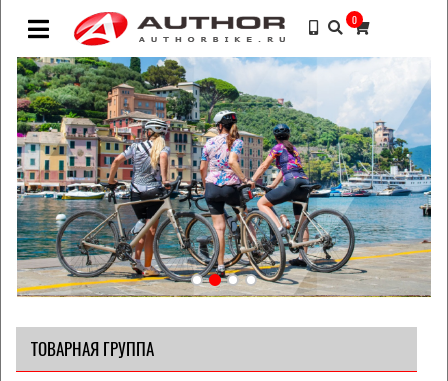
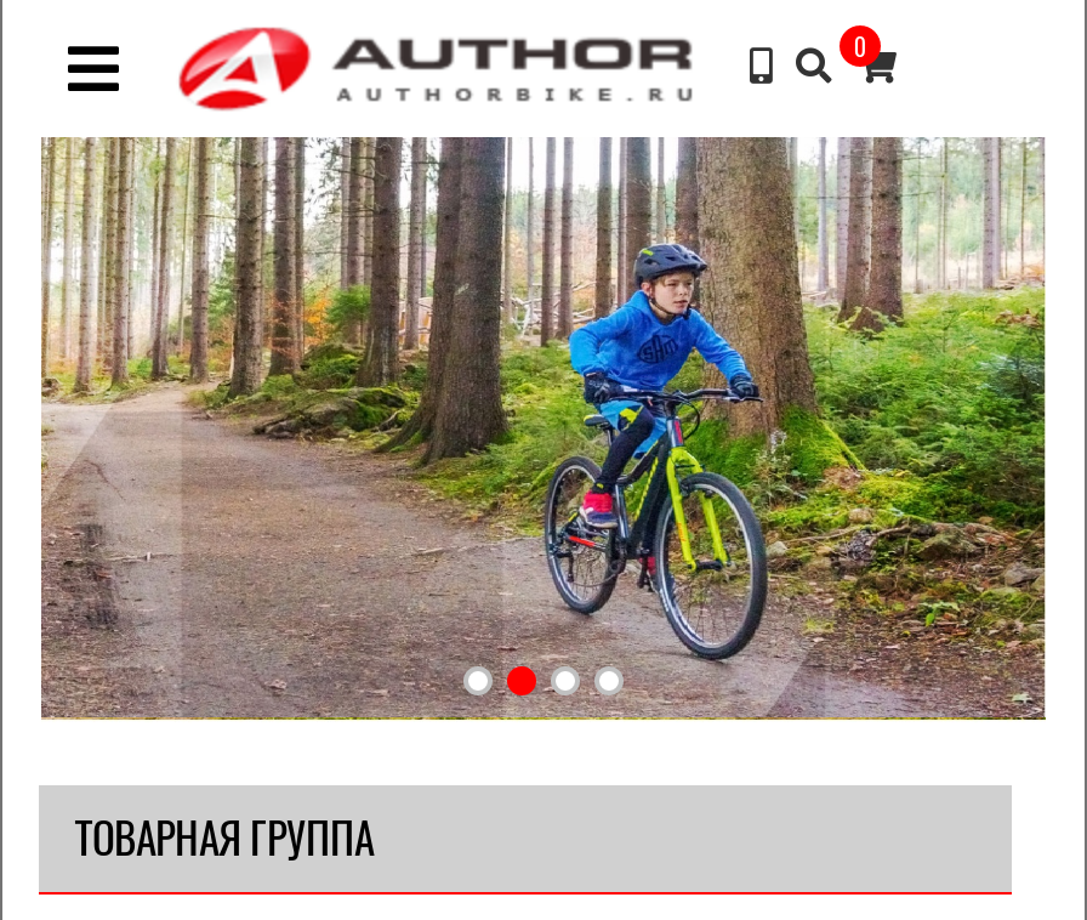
[16,56,432,295] [image] -> [39,135,1048,715] [image]

